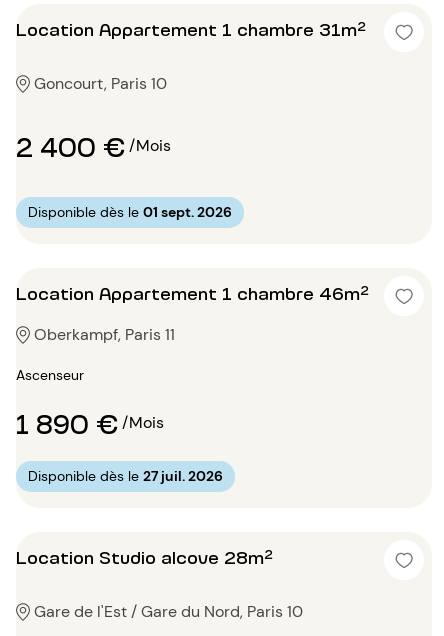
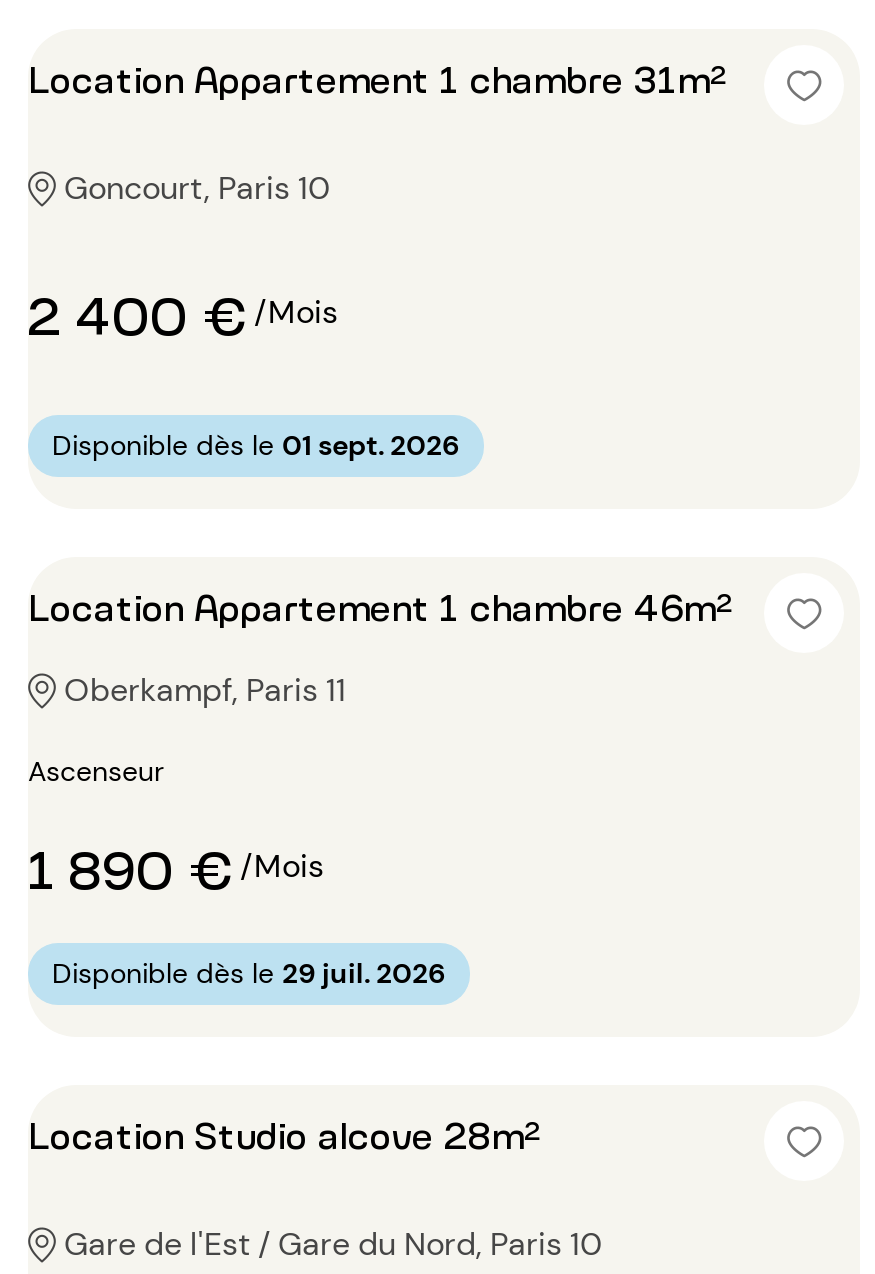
[28,467,223,485] Disponible dès le 27 juil. 2026 -> [52,954,446,990] Disponible dès le 29 juil. 2026

